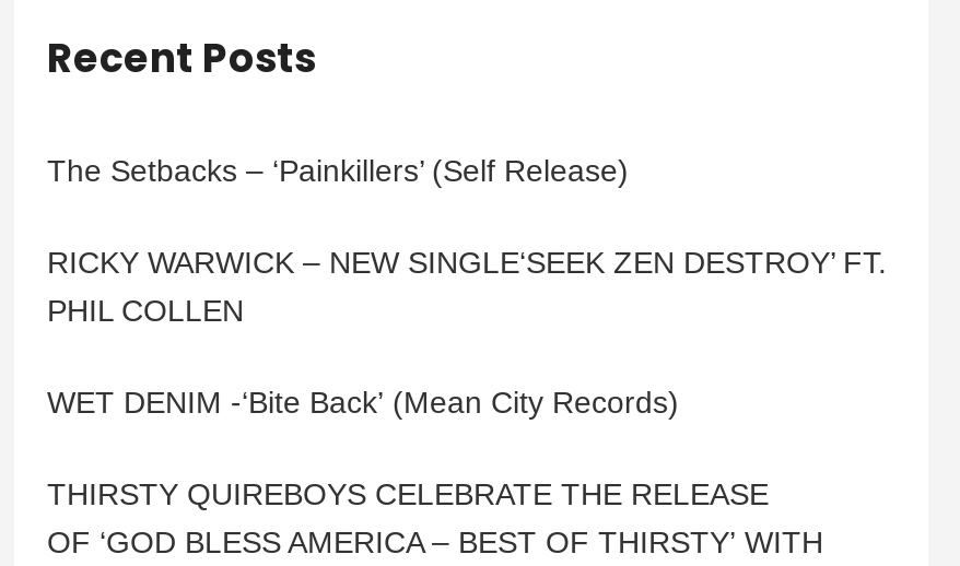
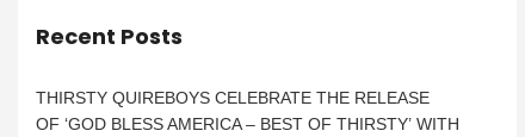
[47,153,887,419] The Setbacks – ‘Painkillers’ (Self Release) | RICKY WARWICK – NEW SINGLE‘SEEK ZEN DESTROY’ FT. | PHIL COLLEN | WET DENIM -‘Bite Back’ (Mean City Records) -> none

